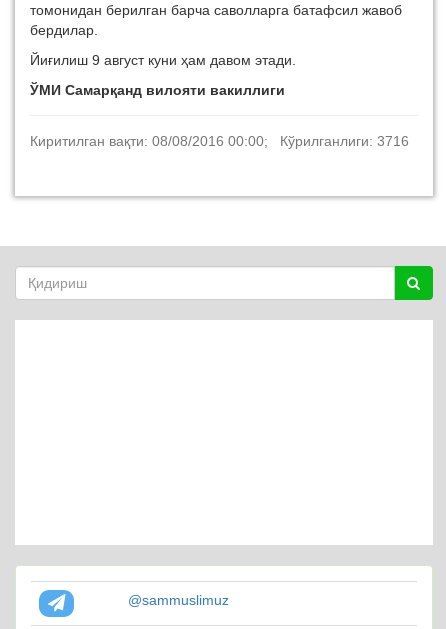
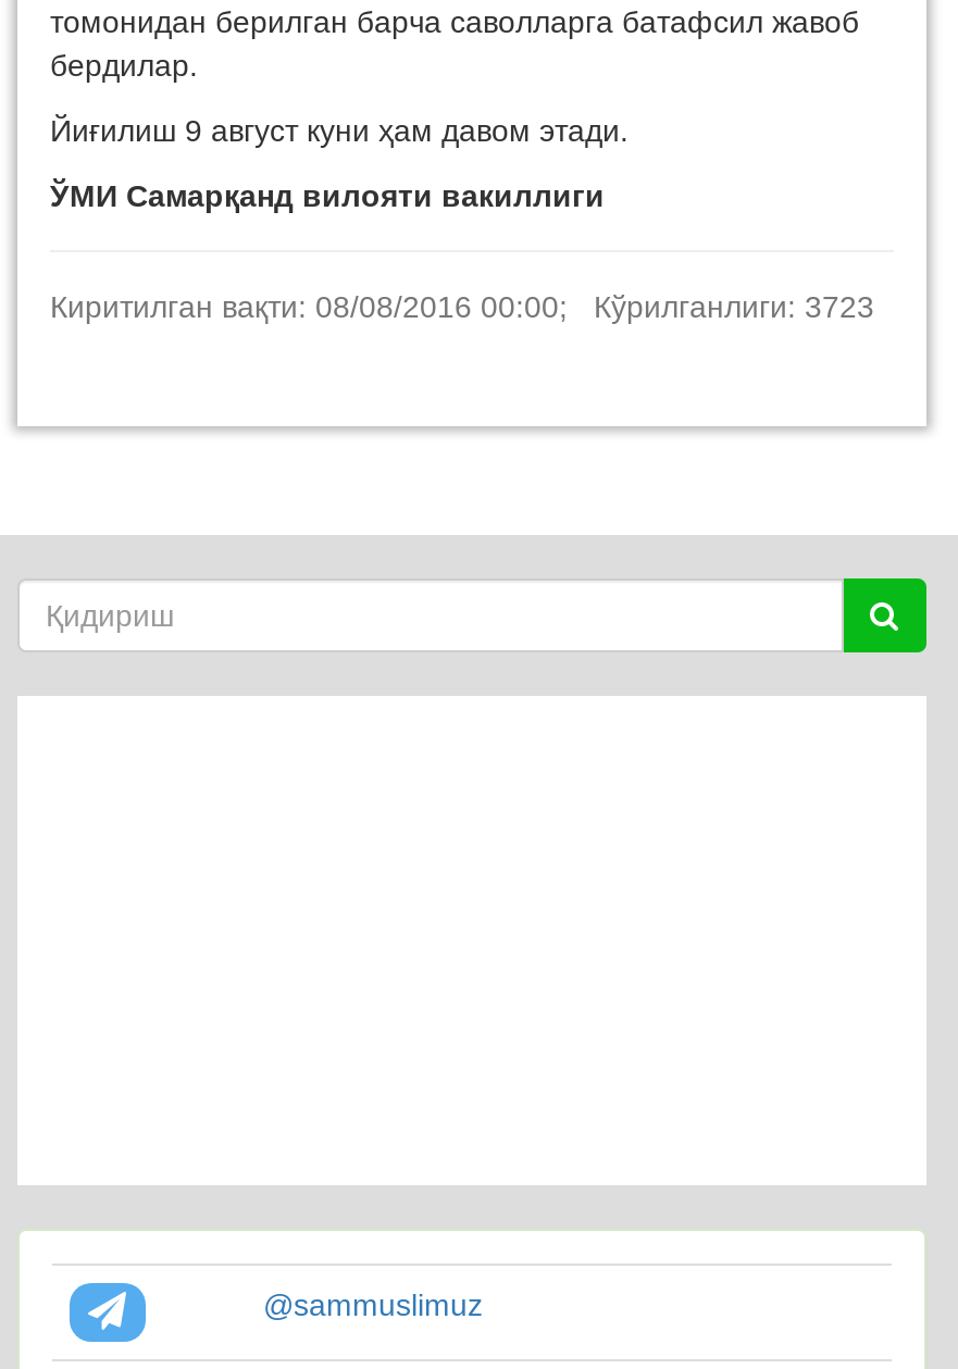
[30,133,409,149] Киритилган вақти: 08/08/2016 00:00; Кўрилганлиги: 3716 -> [50,289,874,324] Киритилган вақти: 08/08/2016 00:00; Кўрилганлиги: 3723

